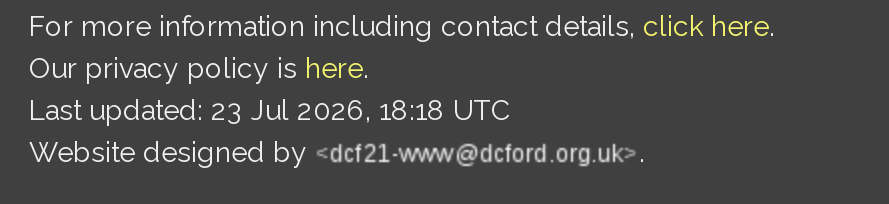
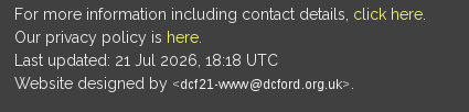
[29,94,511,126] Last updated: 23 Jul 2026, 18:18 UTC -> [14,52,278,69] Last updated: 21 Jul 2026, 18:18 UTC

